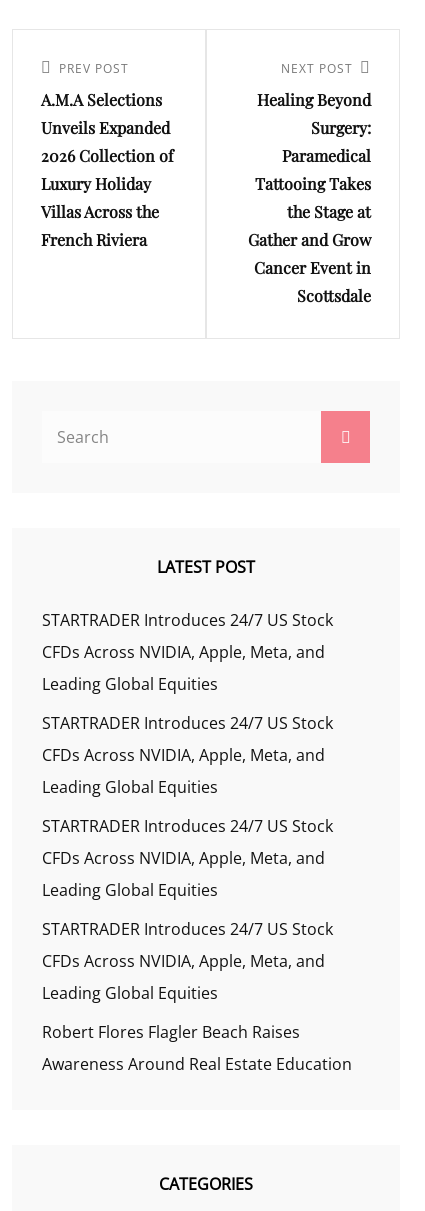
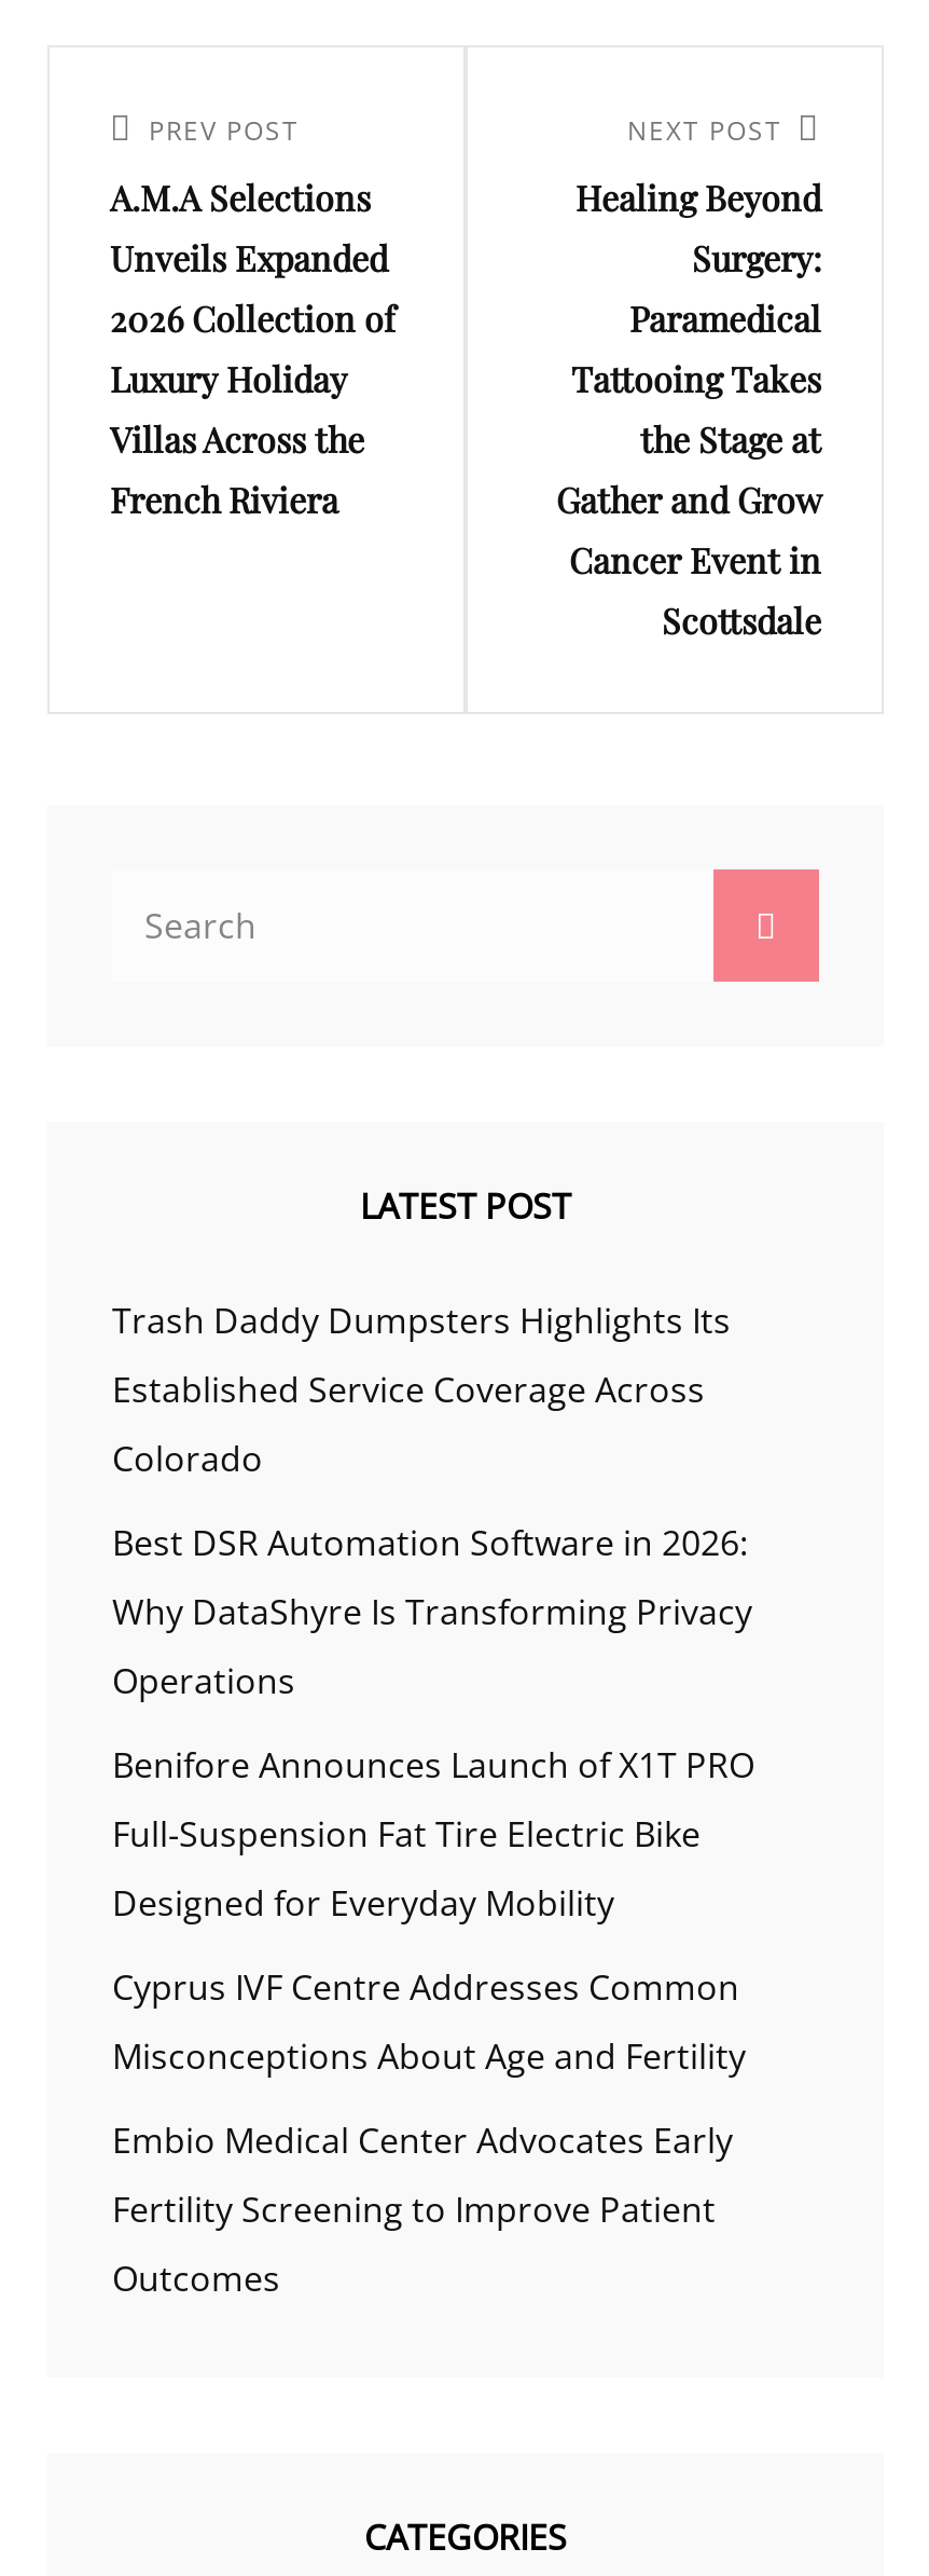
[42,609,333,631] STARTRADER Introduces 24/7 US Stock -> [112,1297,731,1345] Trash Daddy Dumpsters Highlights Its
[42,641,325,663] CFDs Across NVIDIA, Apple, Meta, and -> [112,1366,705,1414] Established Service Coverage Across
[42,673,218,695] Leading Global Equities -> [112,1435,263,1483] Colorado
[42,712,333,734] STARTRADER Introduces 24/7 US Stock -> [112,1519,748,1567] Best DSR Automation Software in 2026:
[42,744,325,766] CFDs Across NVIDIA, Apple, Meta, and -> [112,1588,752,1636] Why DataShyre Is Transforming Privacy
[42,776,218,798] Leading Global Equities -> [112,1657,295,1705] Operations
[42,815,333,837] STARTRADER Introduces 24/7 US Stock -> [112,1741,754,1789] Benifore Announces Launch of X1T PRO
[42,847,325,869] CFDs Across NVIDIA, Apple, Meta, and -> [112,1811,701,1858] Full-Suspension Fat Tire Electric Bike
[42,879,218,901] Leading Global Equities -> [112,1880,614,1927] Designed for Everyday Mobility
[42,918,333,940] STARTRADER Introduces 24/7 US Stock -> [112,1964,739,2011] Cyprus IVF Centre Addresses Common
[42,950,325,972] CFDs Across NVIDIA, Apple, Meta, and -> [112,2033,746,2080] Misconceptions About Age and Fertility
[42,982,218,1004] Leading Global Equities -> [112,2117,733,2164] Embio Medical Center Advocates Early
[42,1021,300,1043] Robert Flores Flagler Beach Raises -> [112,2186,716,2233] Fertility Screening to Improve Patient
[42,1053,352,1075] Awareness Around Real Estate Education -> [112,2255,280,2302] Outcomes

